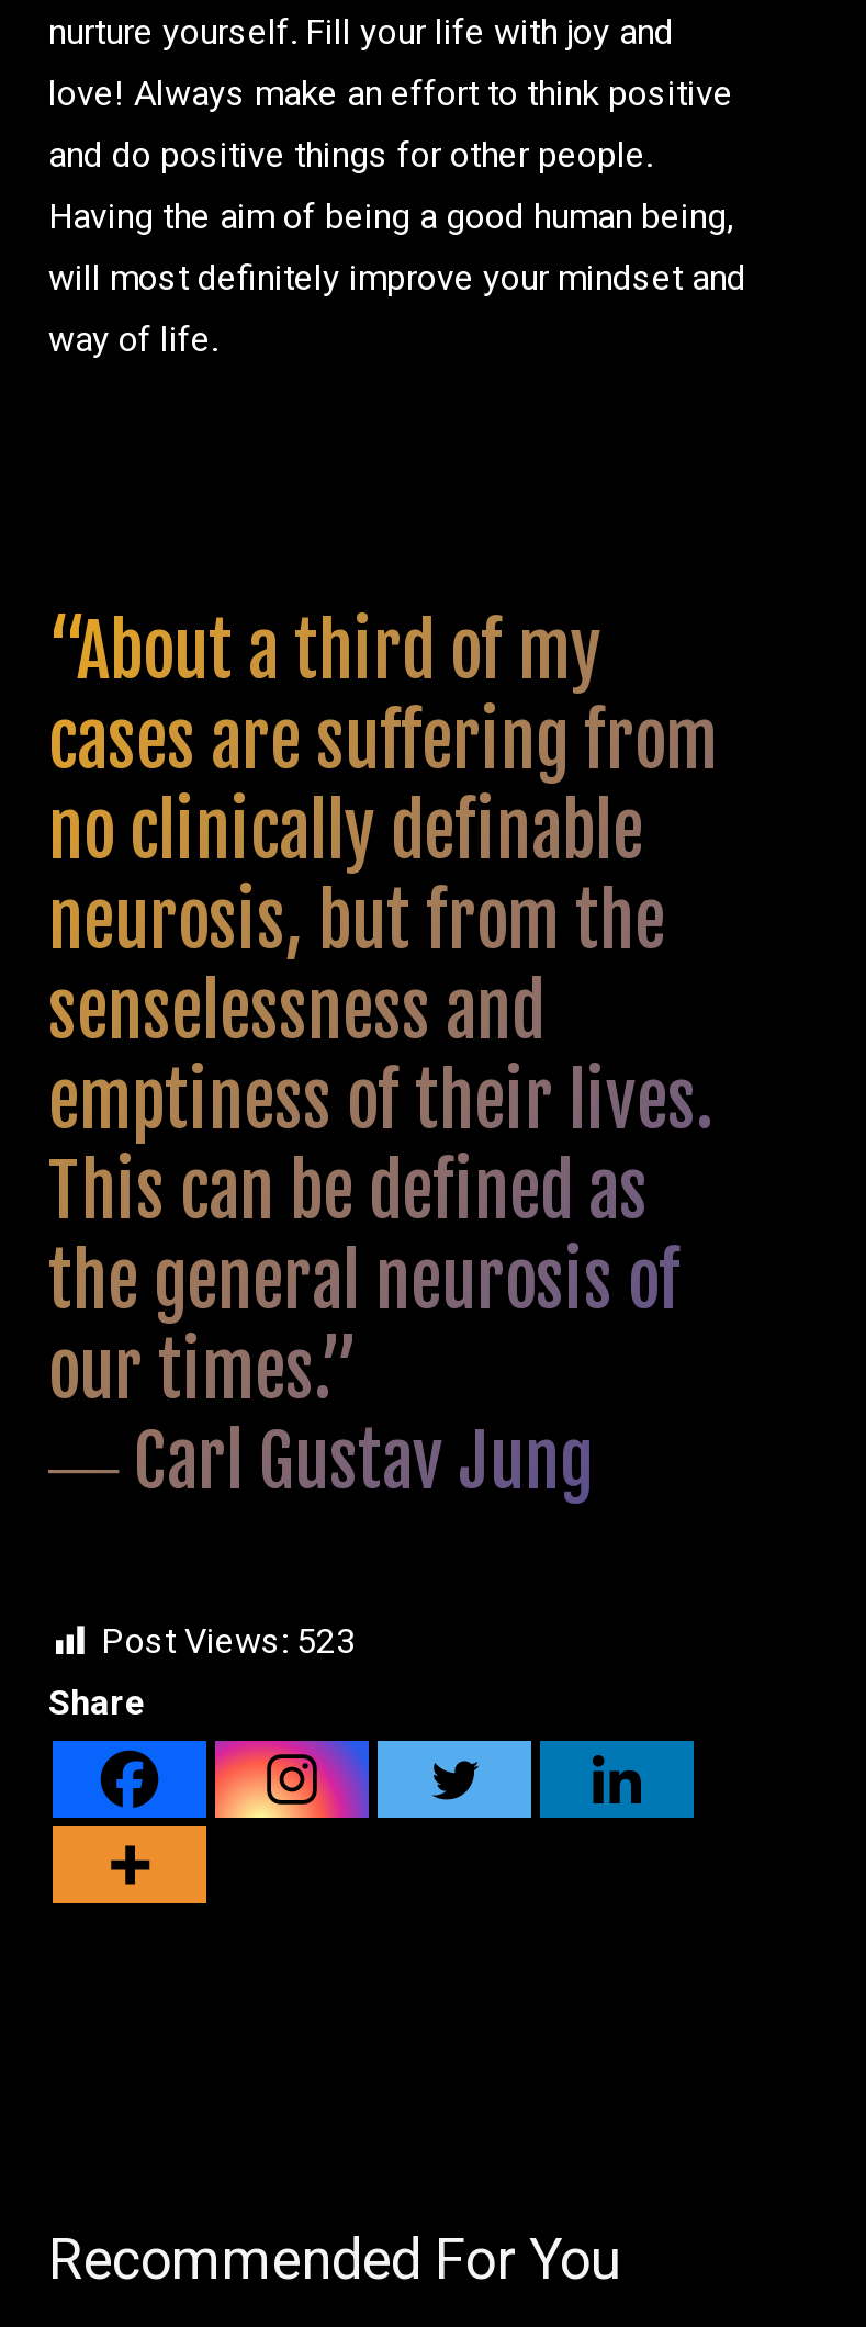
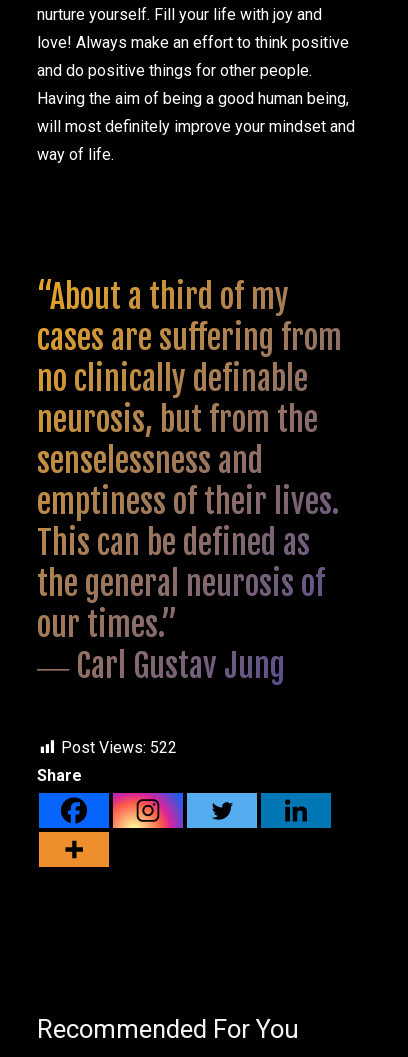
[101,1620,356,1662] Post Views: 523 -> [61,738,177,757] Post Views: 522

